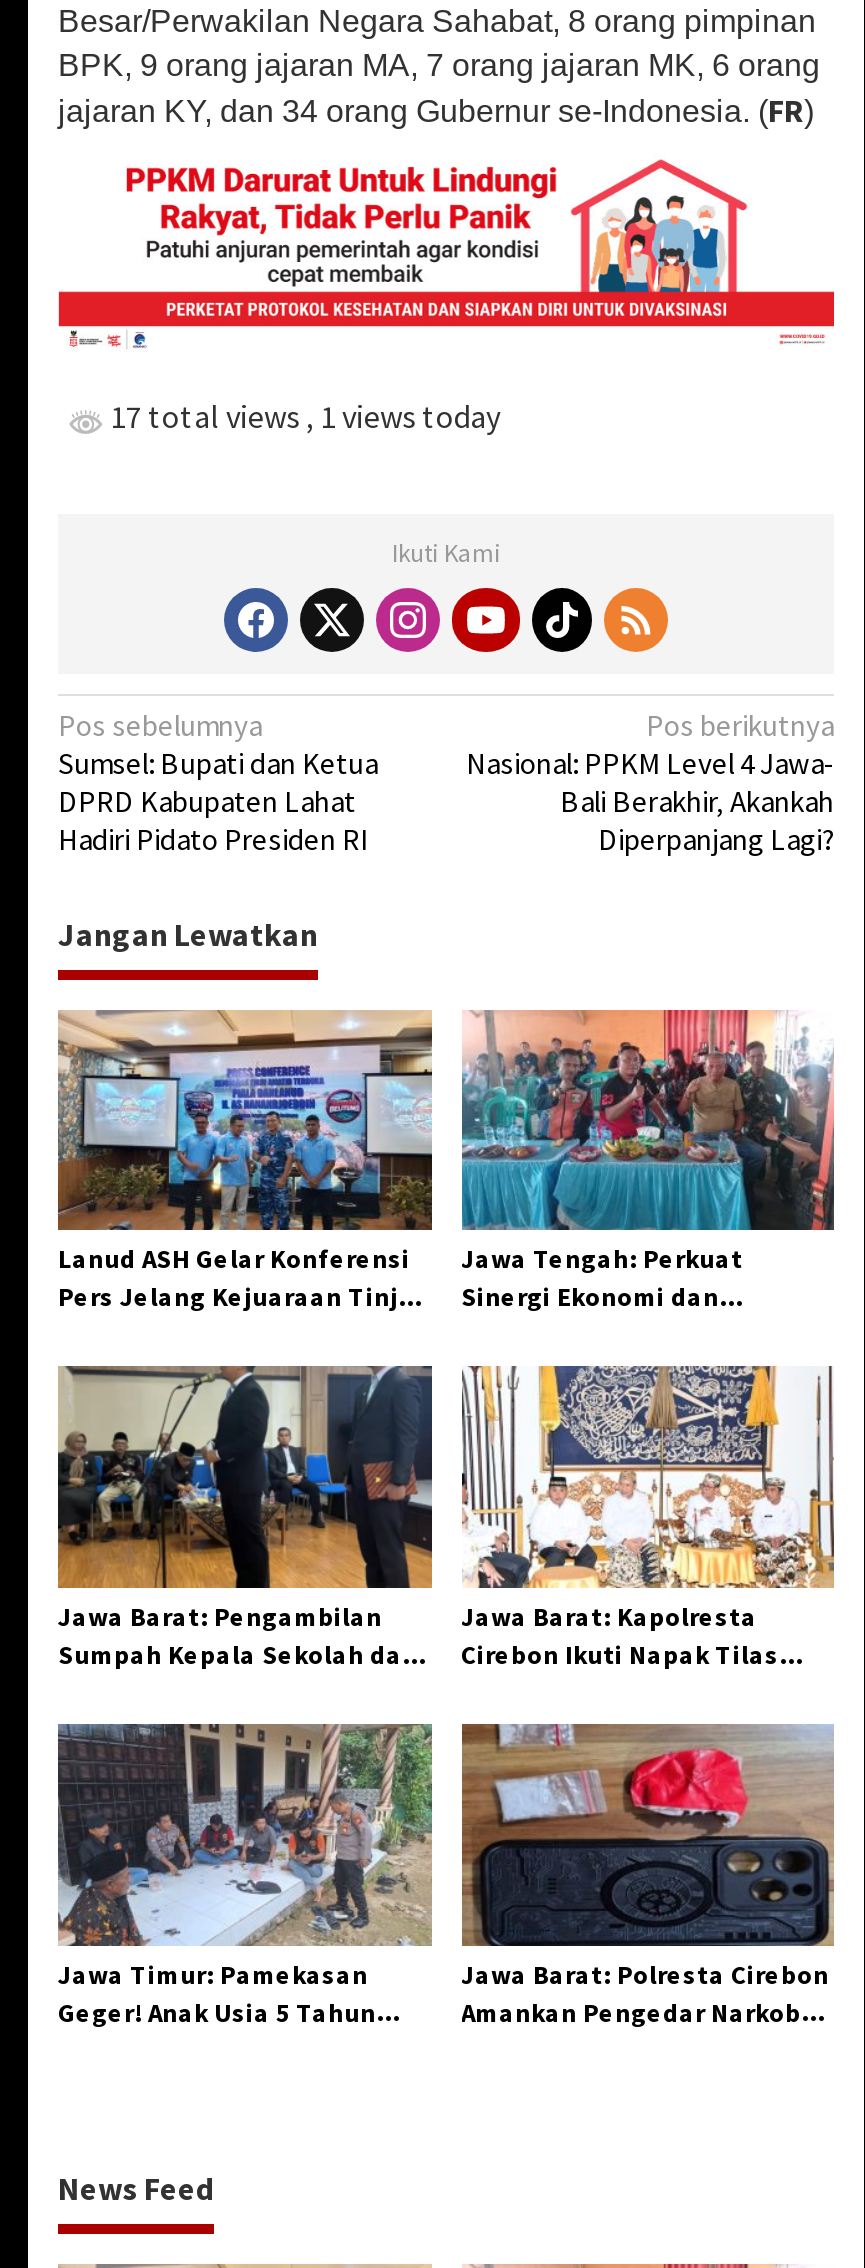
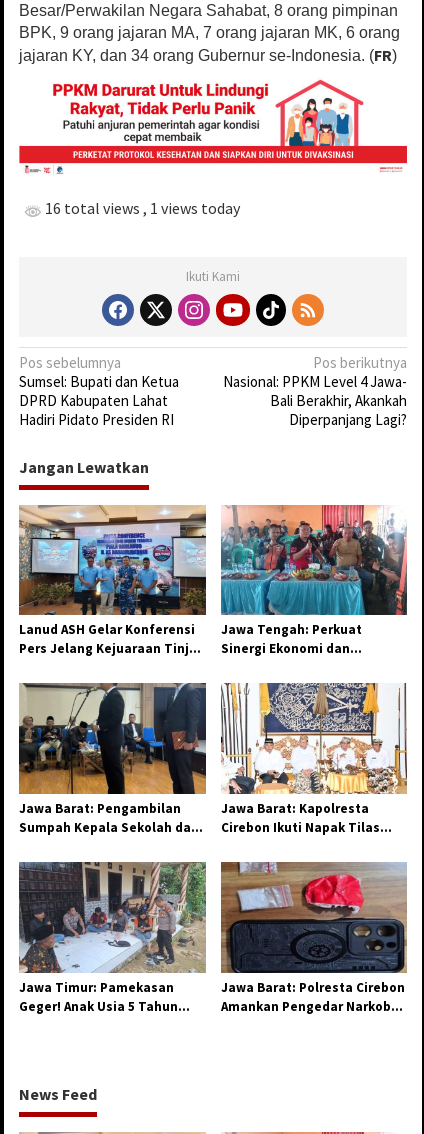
[104,397,500,437] 17 total views, 1 views today -> [42,198,240,218] 16 total views, 1 views today

